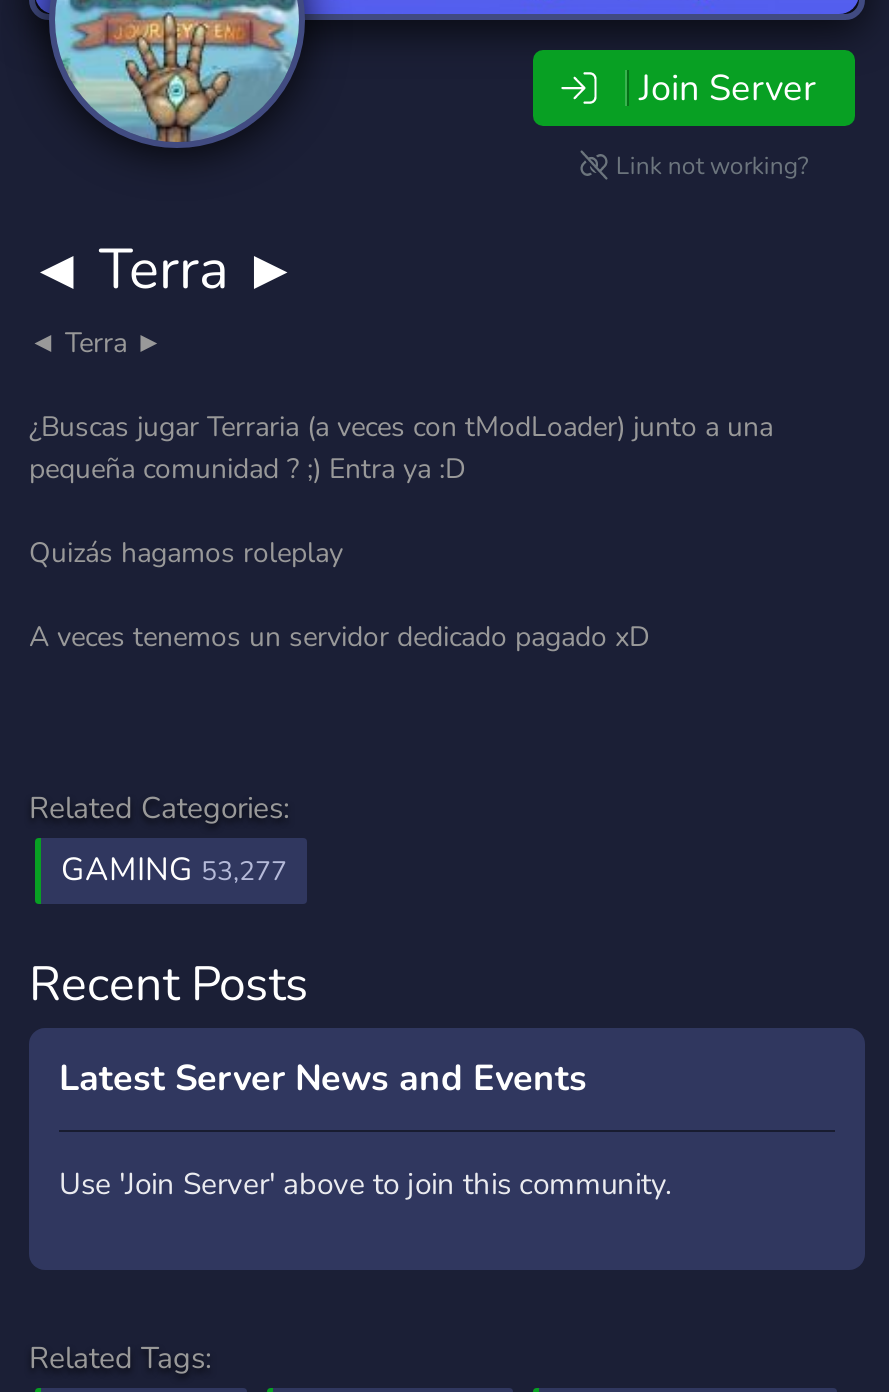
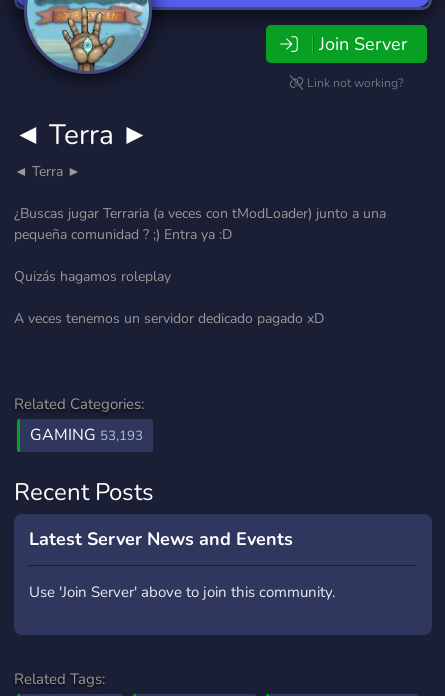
[61,848,287,892] GAMING 53,277 -> [30,424,143,446] GAMING 53,193

